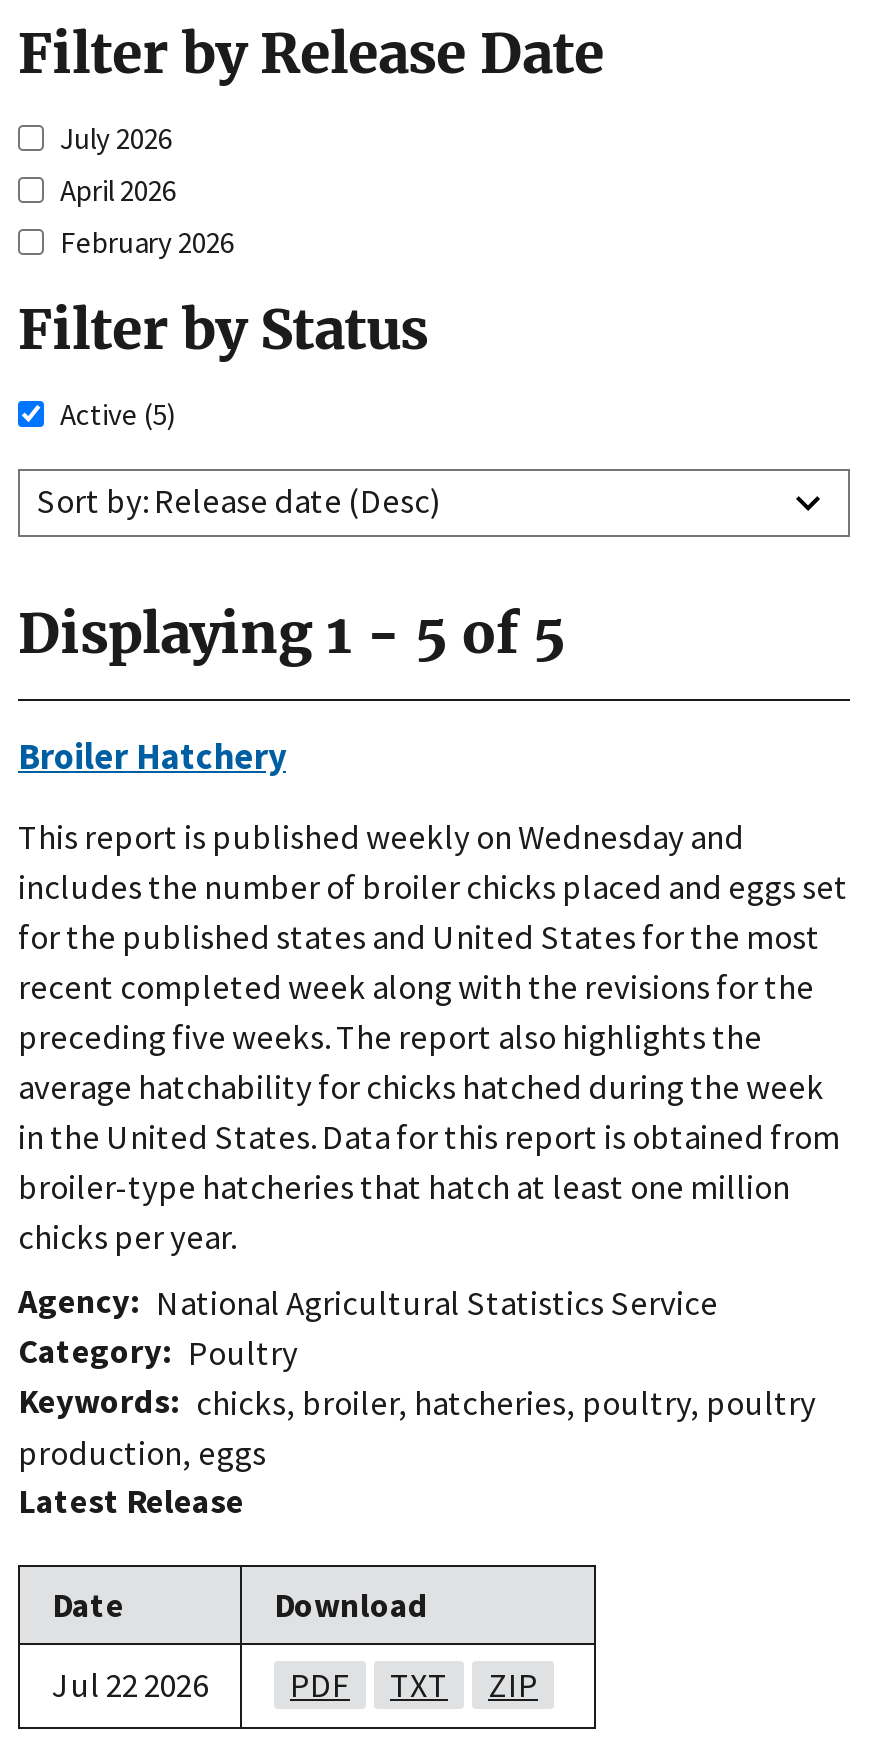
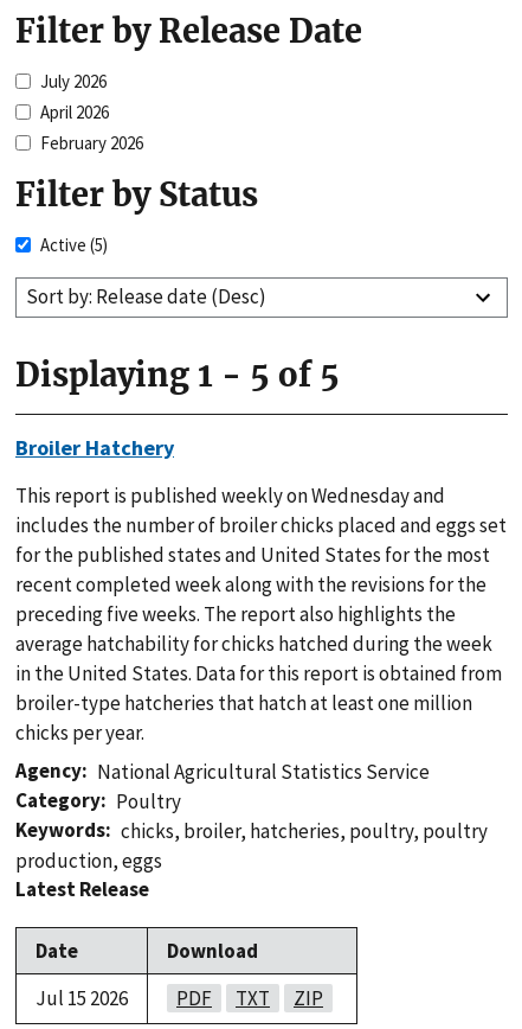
[52,1663,538,1707] Jul 22 2026 PDF TXT ZIP -> [36,985,323,1011] Jul 15 2026 PDF TXT ZIP

